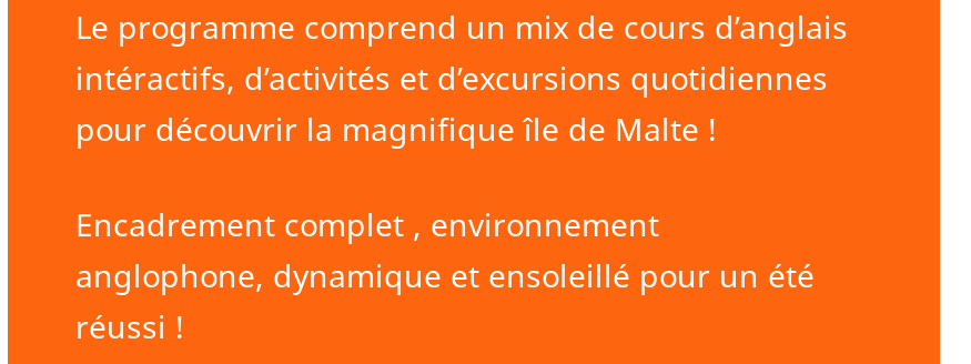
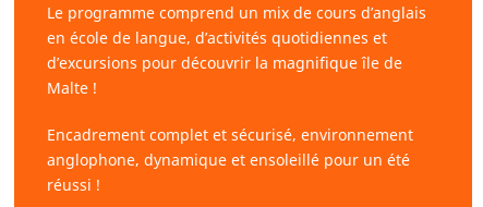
[75,56,828,150] intéractifs, d’activités et d’excursions quotidiennes | pour découvrir la magnifique île de Malte ! -> [47,28,403,98] en école de langue, d’activités quotidiennes et | d’excursions pour découvrir la magnifique île de | Malte !
[75,203,659,245] Encadrement complet , environnement -> [47,125,414,145] Encadrement complet et sécurisé, environnement

